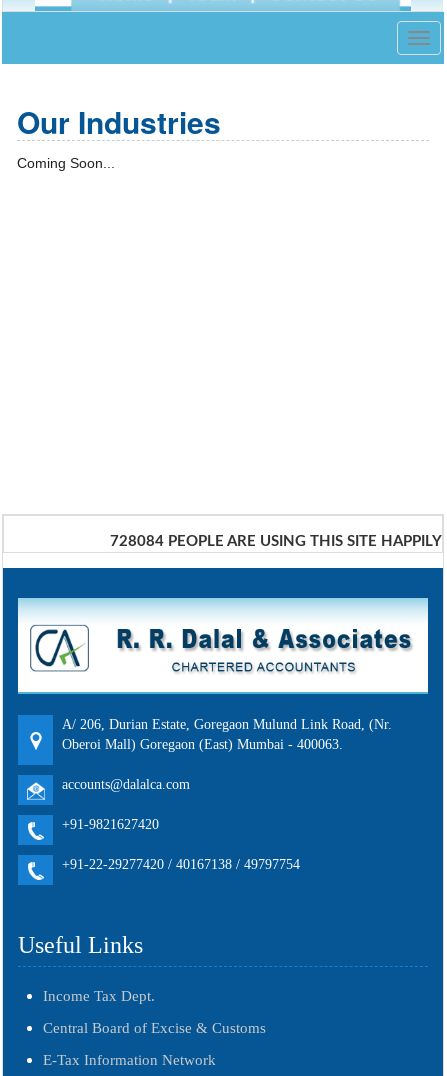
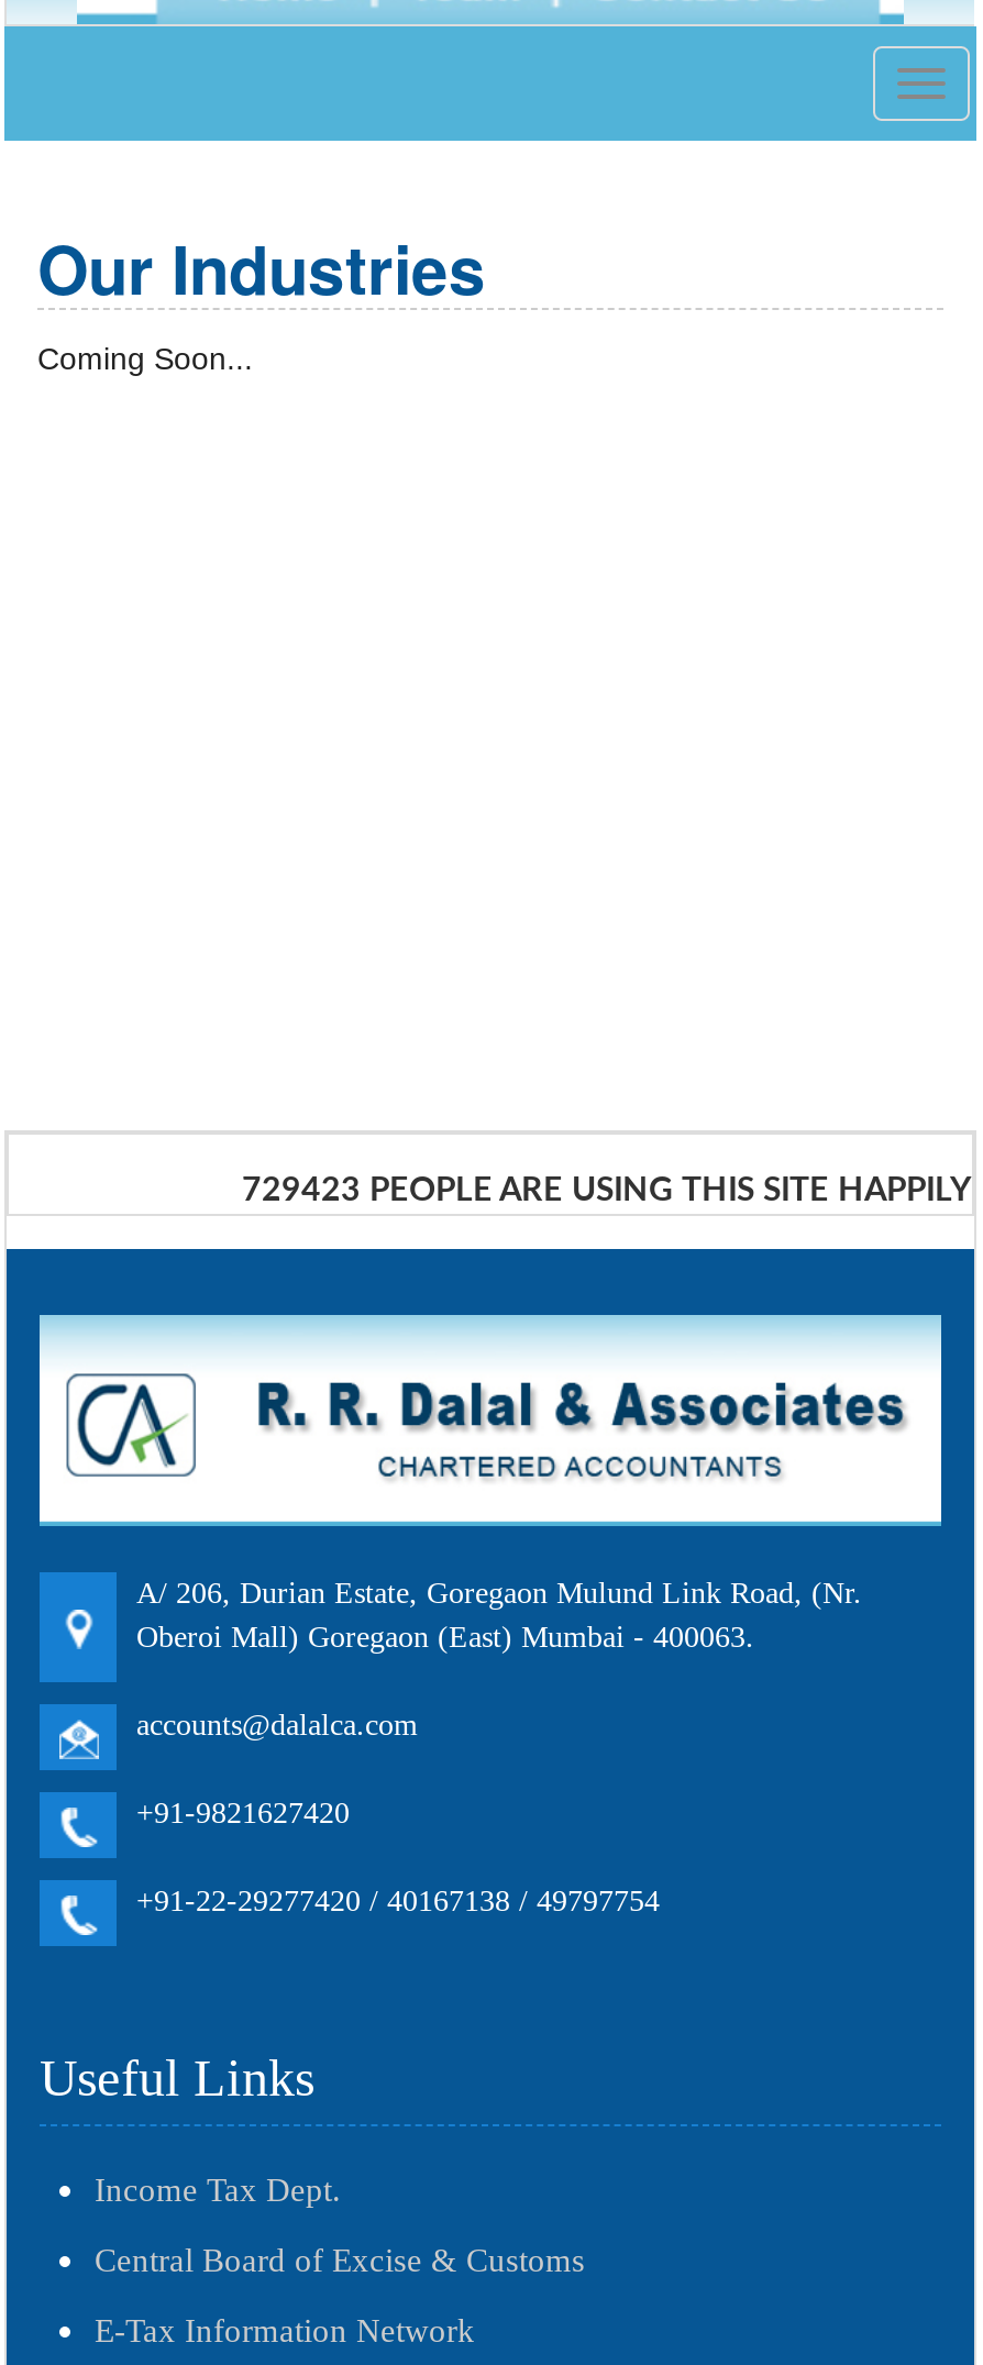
[110,534,442,549] 728084 PEOPLE ARE USING THIS SITE HAPPILY -> [242,1174,972,1207] 729423 PEOPLE ARE USING THIS SITE HAPPILY

